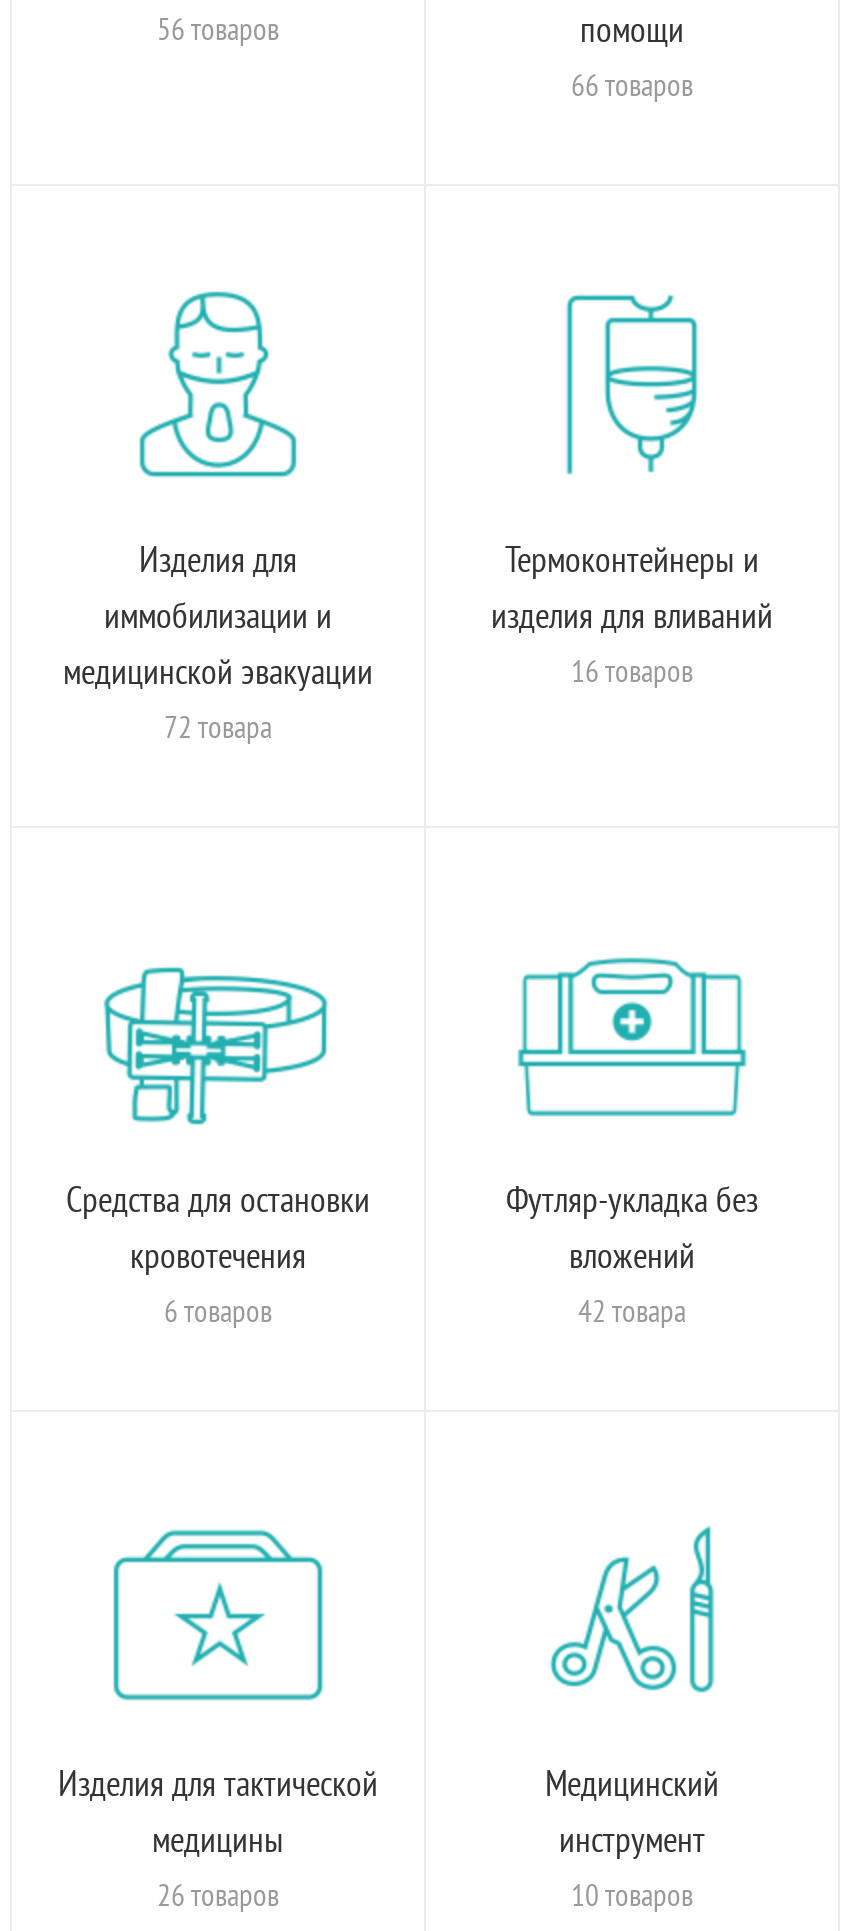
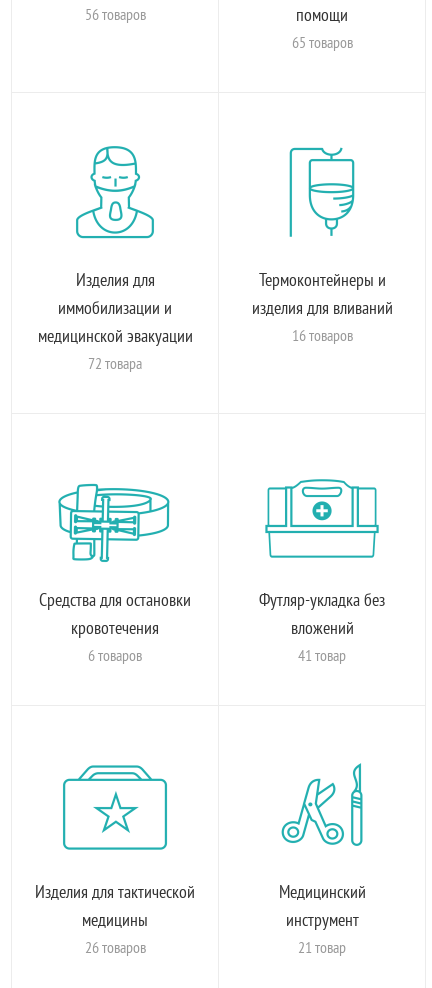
[571,64,693,104] 66 товаров -> [291,32,352,52] 65 товаров
[578,1290,686,1330] 42 товара -> [298,645,346,665] 41 товар
[571,1874,693,1914] 10 товаров -> [298,937,346,957] 21 товар

